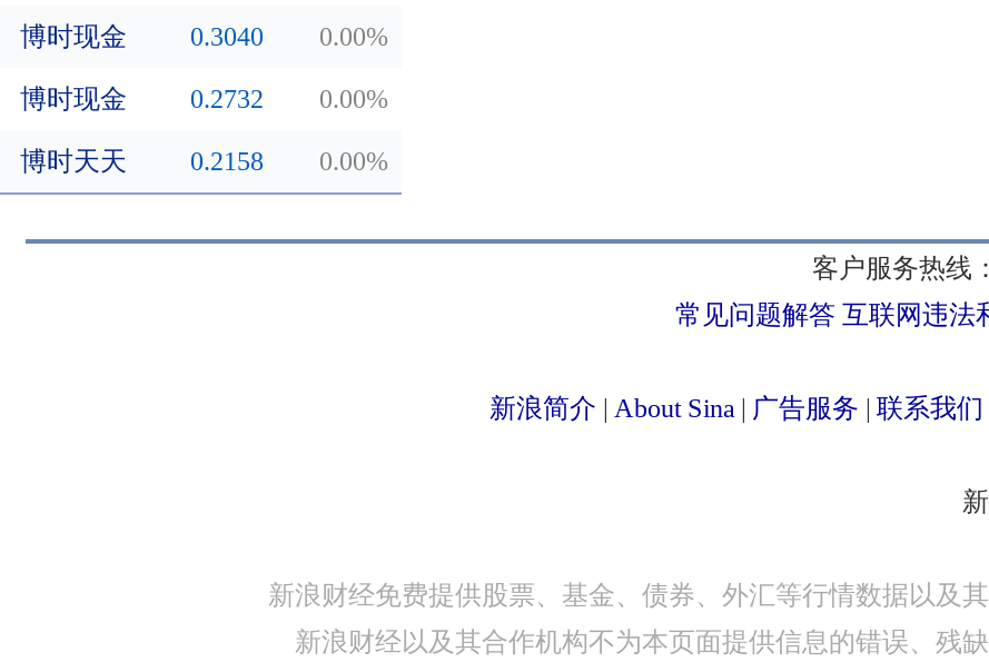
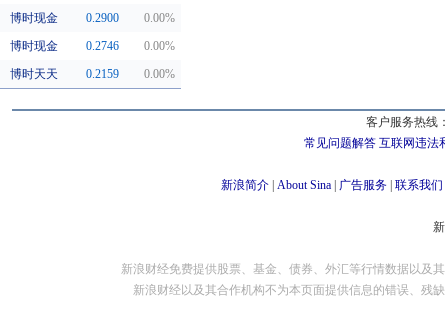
[190,21,388,52] 0.3040 0.00% -> [86,11,175,25] 0.2900 0.00%
[190,83,388,115] 0.2732 0.00% -> [86,39,175,53] 0.2746 0.00%
[190,146,388,177] 0.2158 0.00% -> [86,67,175,81] 0.2159 0.00%

